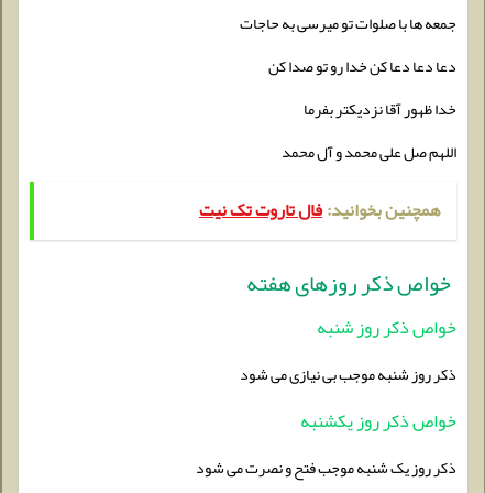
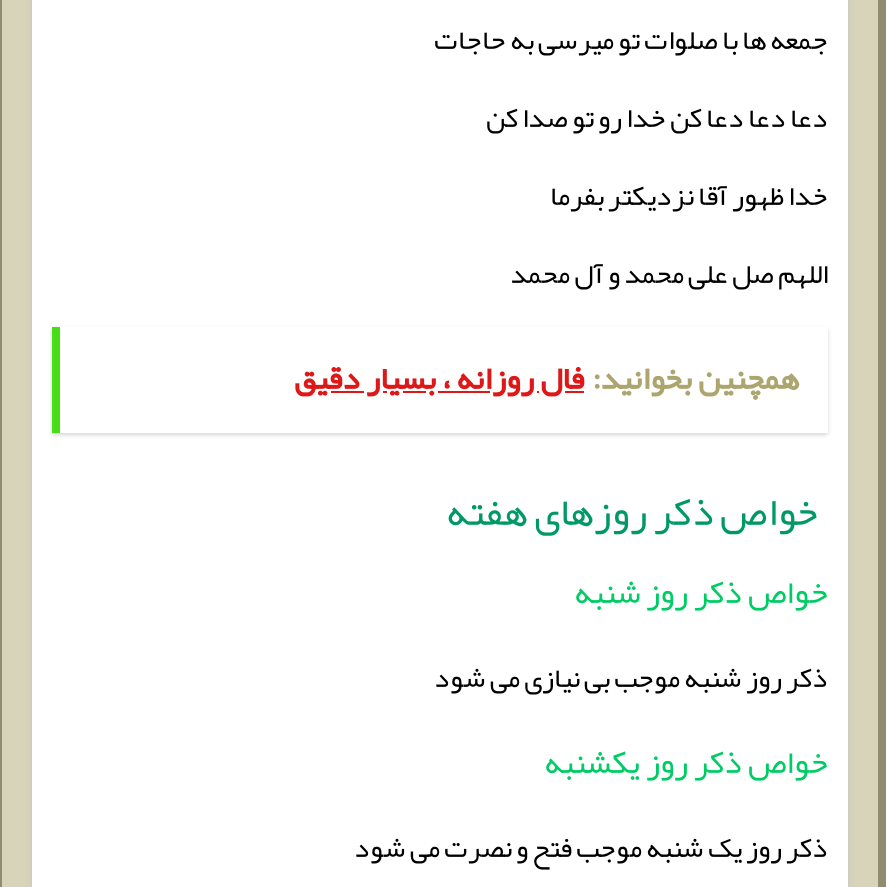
[199,193,441,228] همچنین بخوانید: فال تاروت تک نیت -> [294,347,800,411] همچنین بخوانید: فال روزانه ، بسیار دقیق

